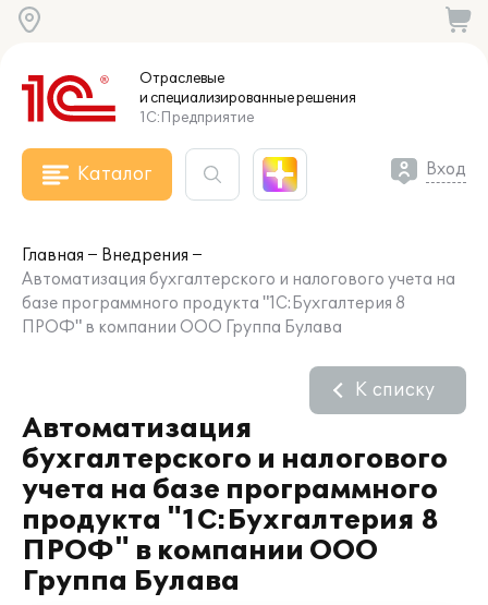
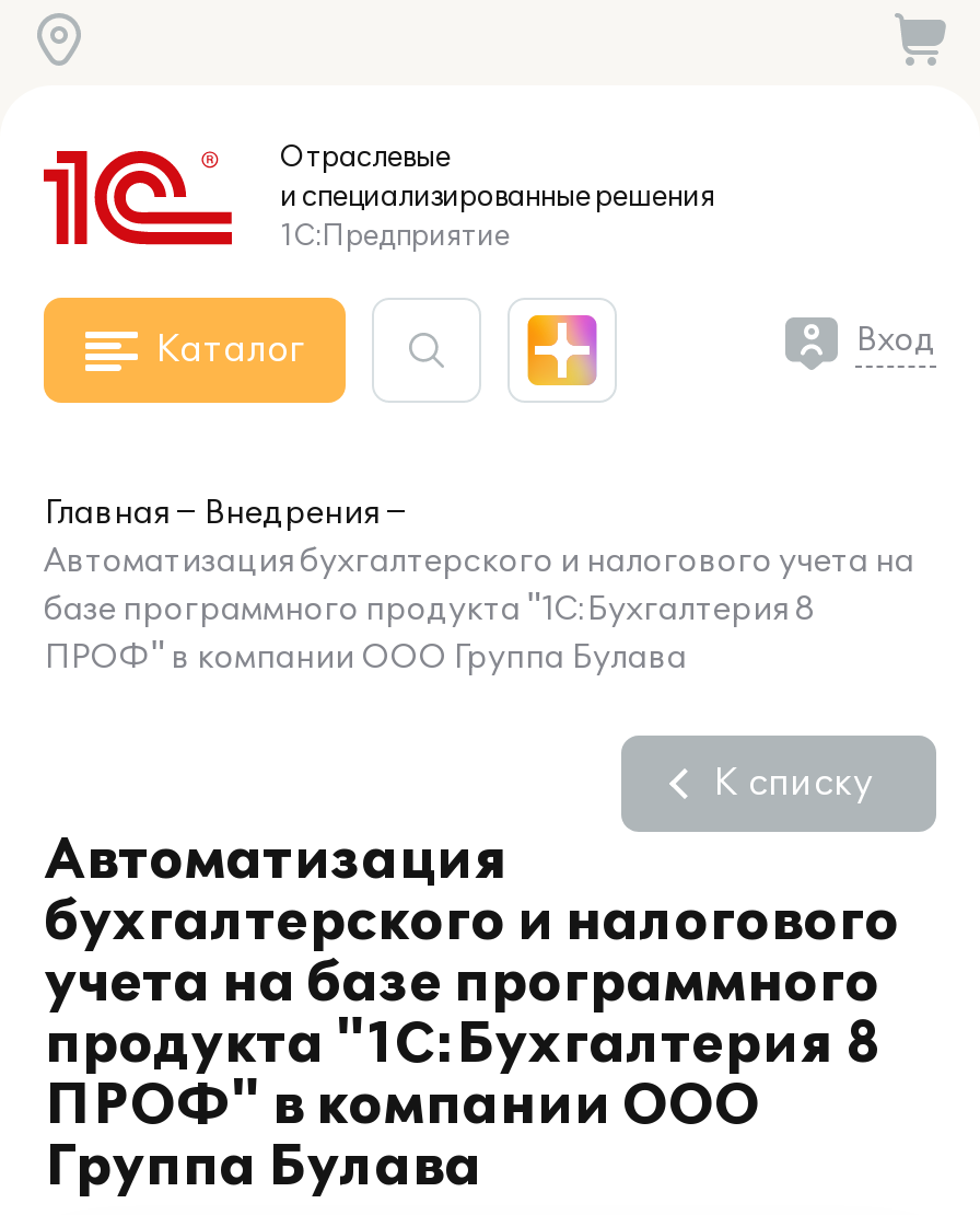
[261,156,298,193] [image] -> [525,313,599,387] [image]

